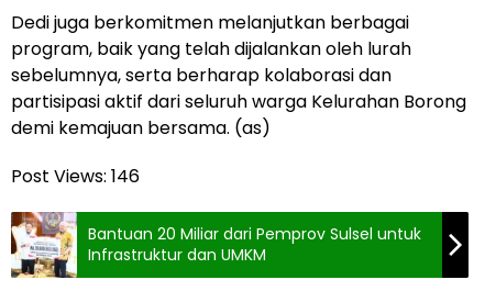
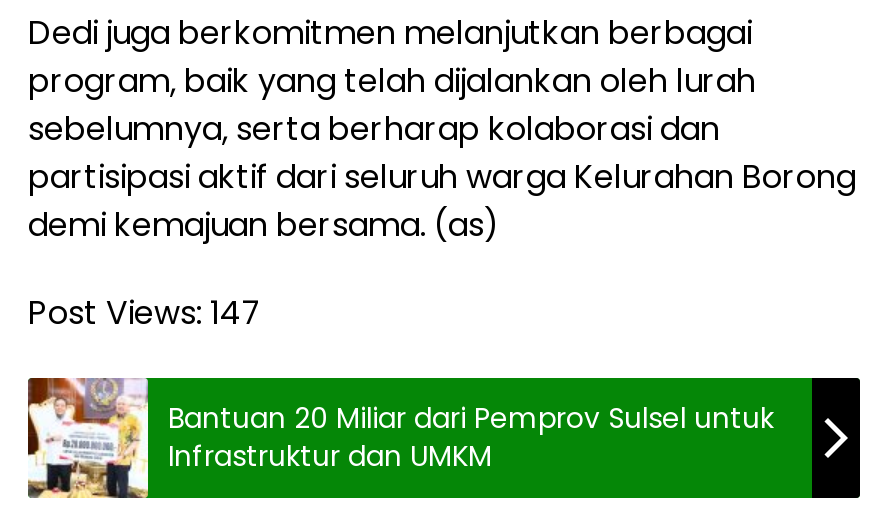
[11,164,140,189] Post Views: 146 -> [28,290,262,336] Post Views: 147

